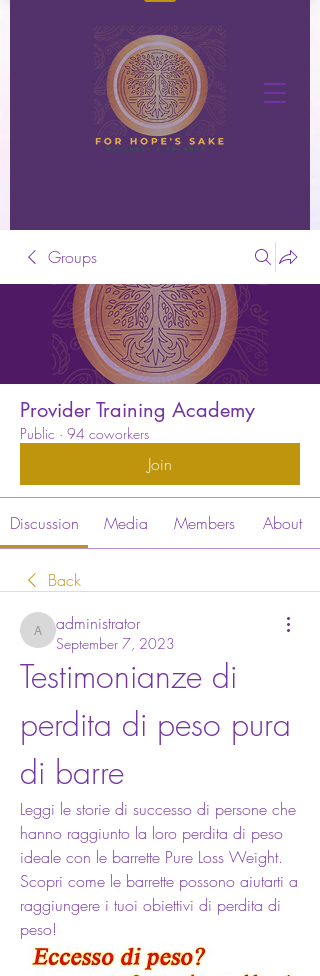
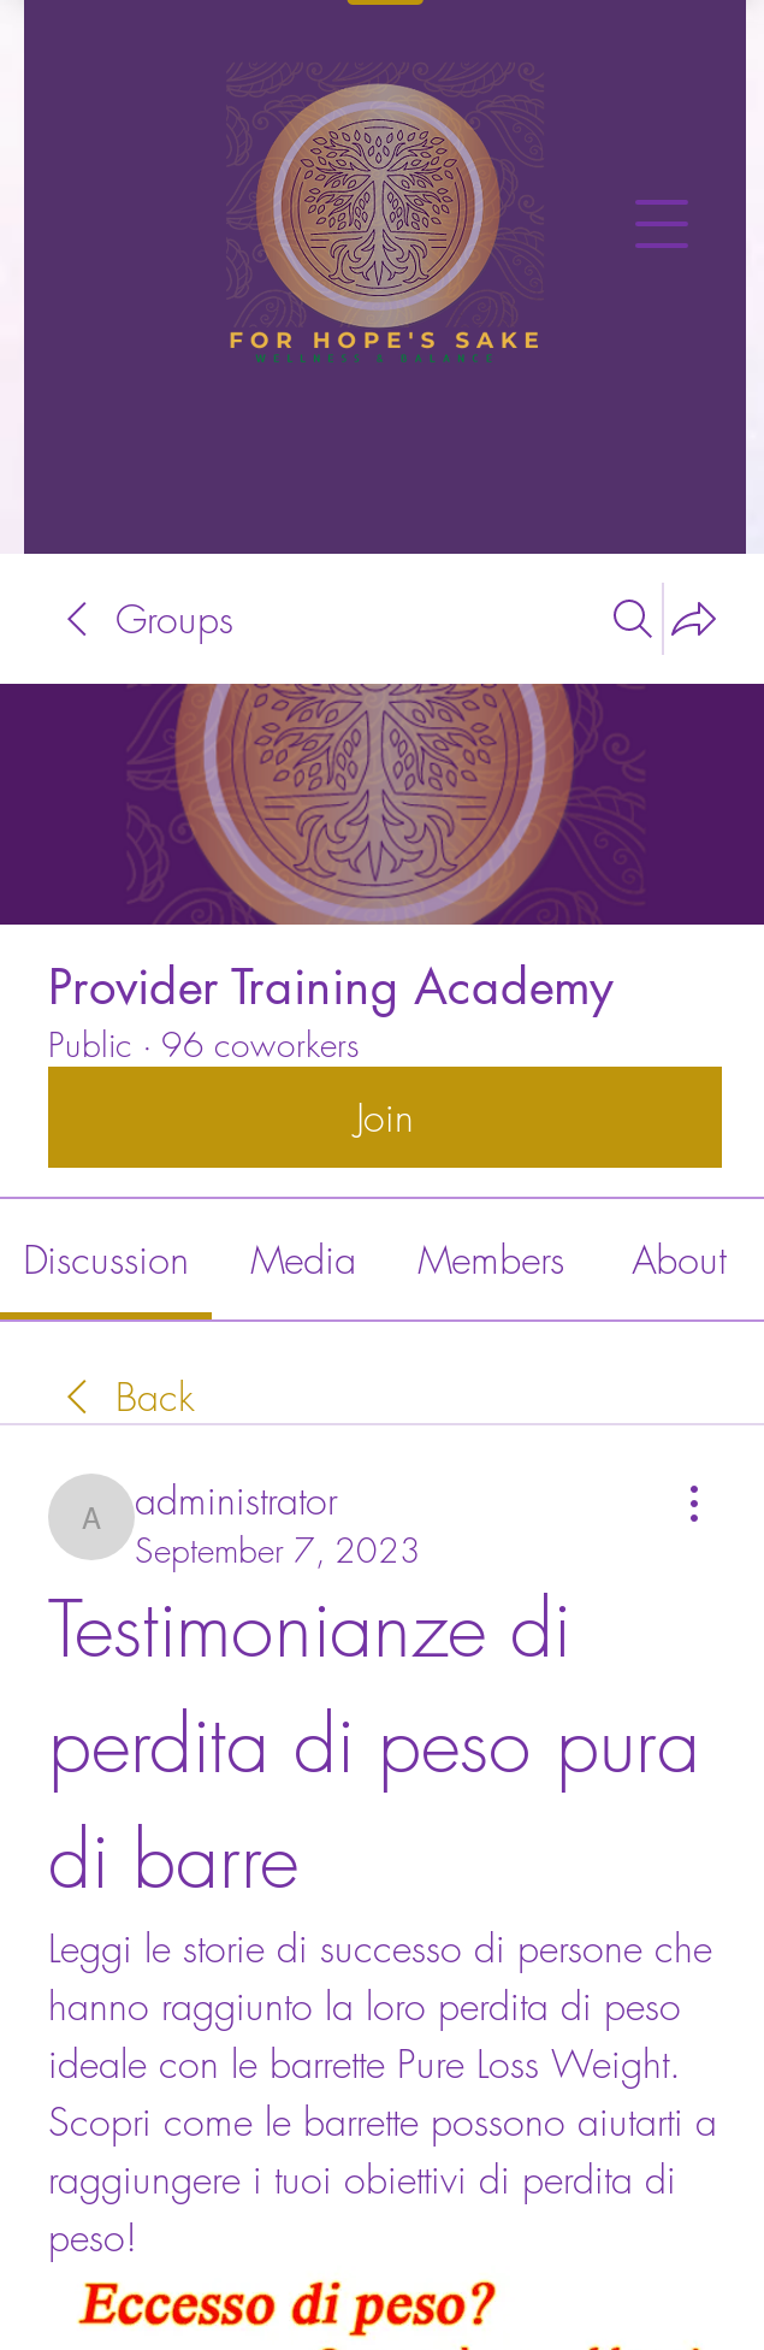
[20,424,149,443] Public · 94 coworkers -> [48,1020,359,1066] Public · 96 coworkers

